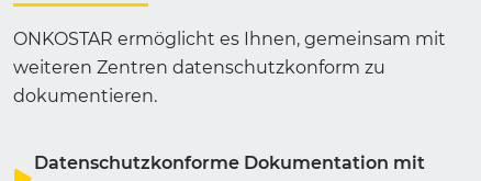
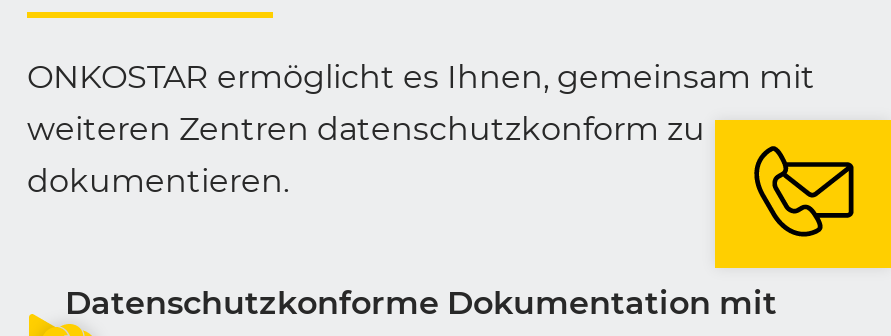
none -> [713,118,885,270] [image]

